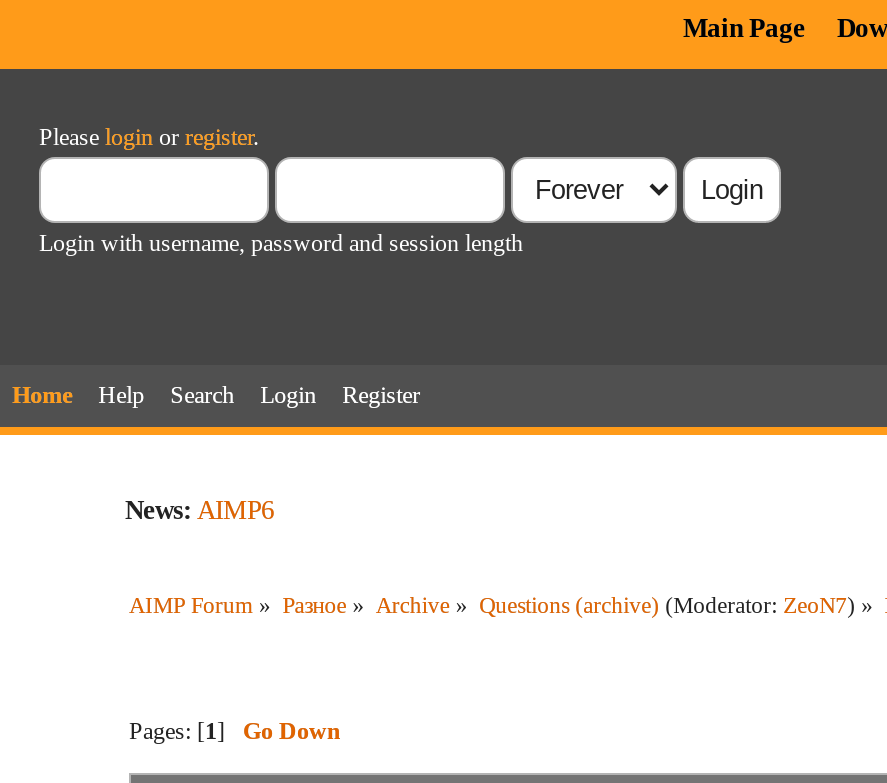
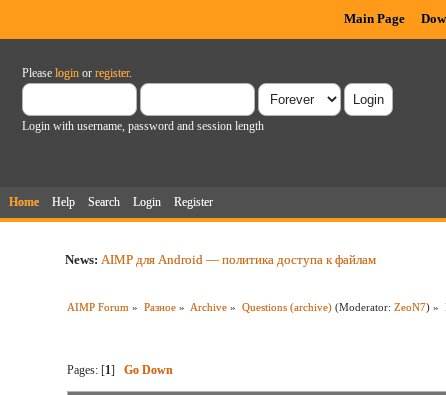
[125,495,275,525] News: AIMP6 -> [65,252,376,267] News: AIMP для Android — политика доступа к файлам

